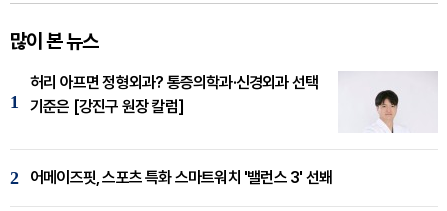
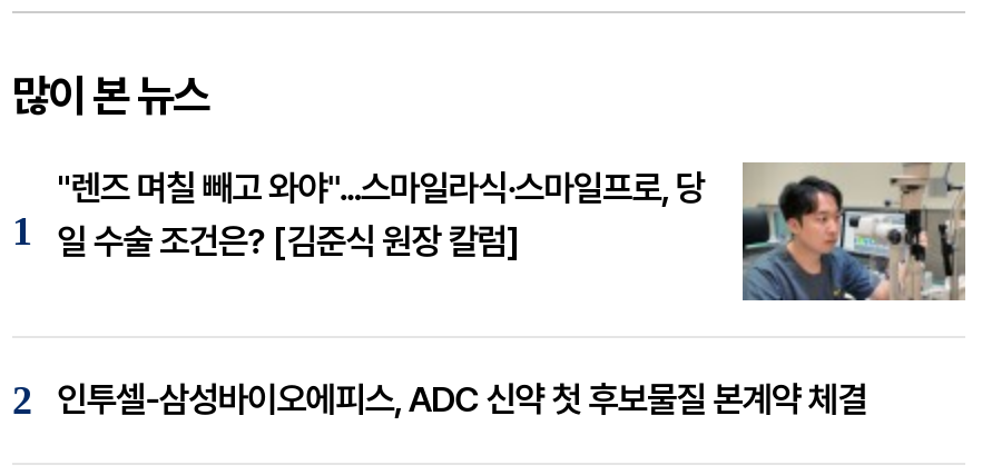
[30,71,438,133] [image] | 허리 아프면 정형외과? 통증의학과·신경외과 선택 | 기준은 [강진구 원장 칼럼] -> [57,160,968,303] [image] | "렌즈 며칠 빼고 와야"...스마일라식·스마일프로, 당 | 일 수술 조건은? [김준식 원장 칼럼]
[30,168,332,187] 어메이즈핏, 스포츠 특화 스마트워치 '밸런스 3' 선봬 -> [57,378,867,420] 인투셀-삼성바이오에피스, ADC 신약 첫 후보물질 본계약 체결

